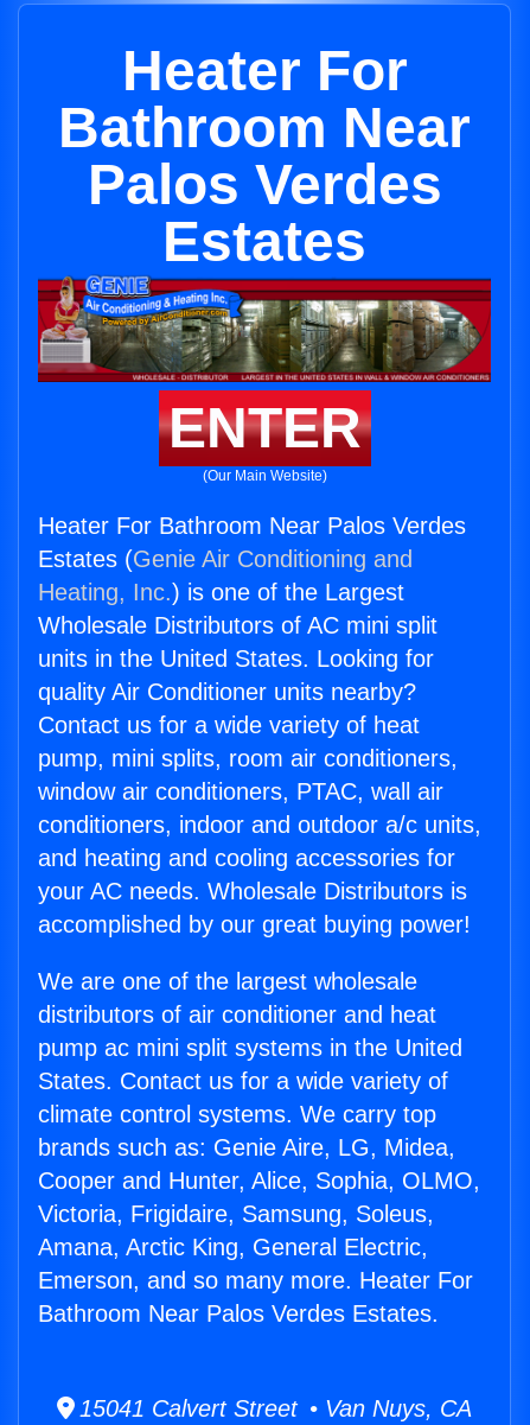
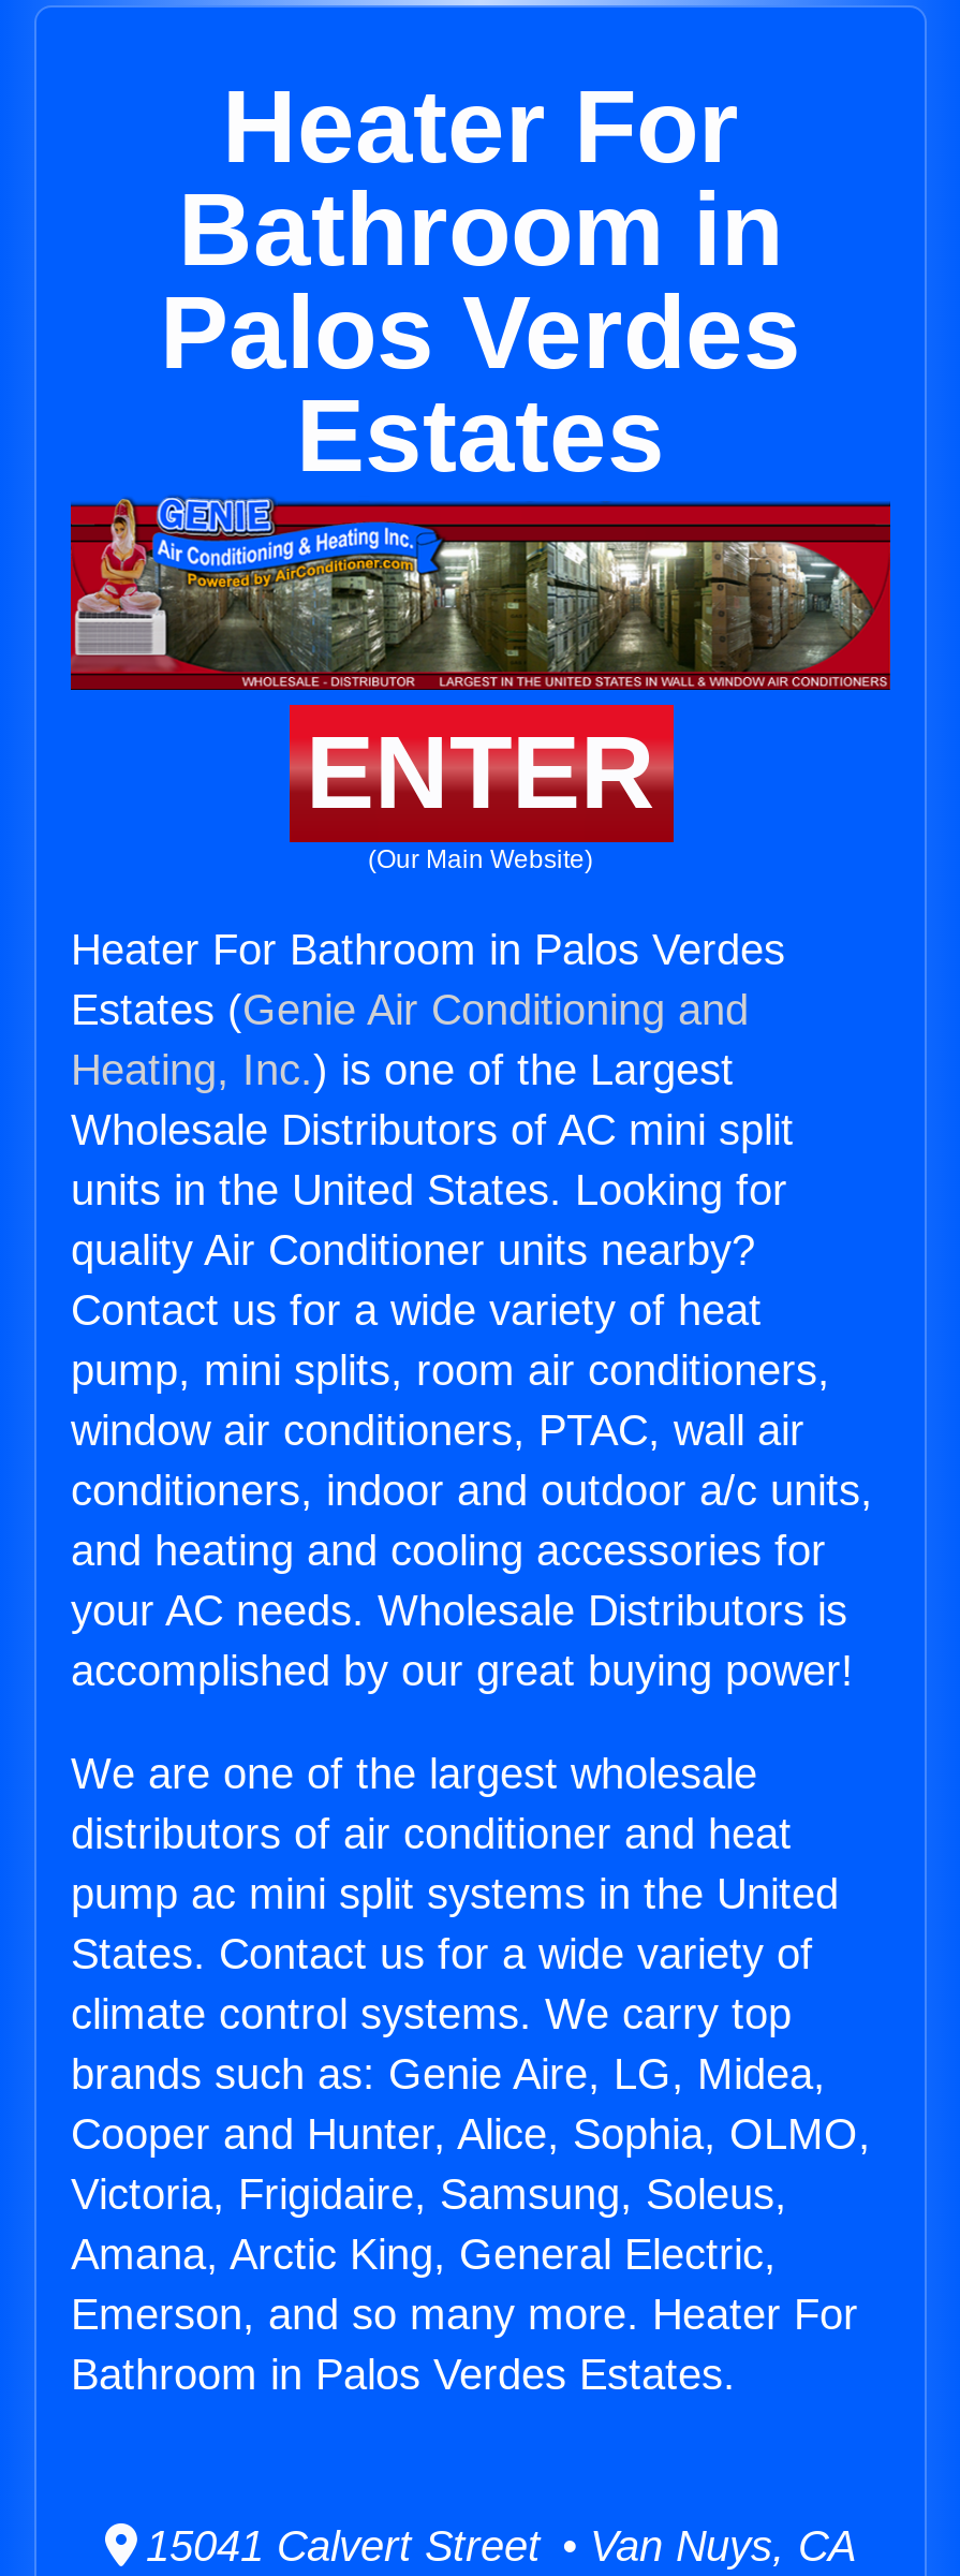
[58,96,471,159] Bathroom Near -> [178,173,783,286] Bathroom in
[38,513,466,539] Heater For Bathroom Near Palos Verdes -> [71,926,785,973] Heater For Bathroom in Palos Verdes
[38,1301,439,1327] Bathroom Near Palos Verdes Estates. -> [71,2351,736,2398] Bathroom in Palos Verdes Estates.

